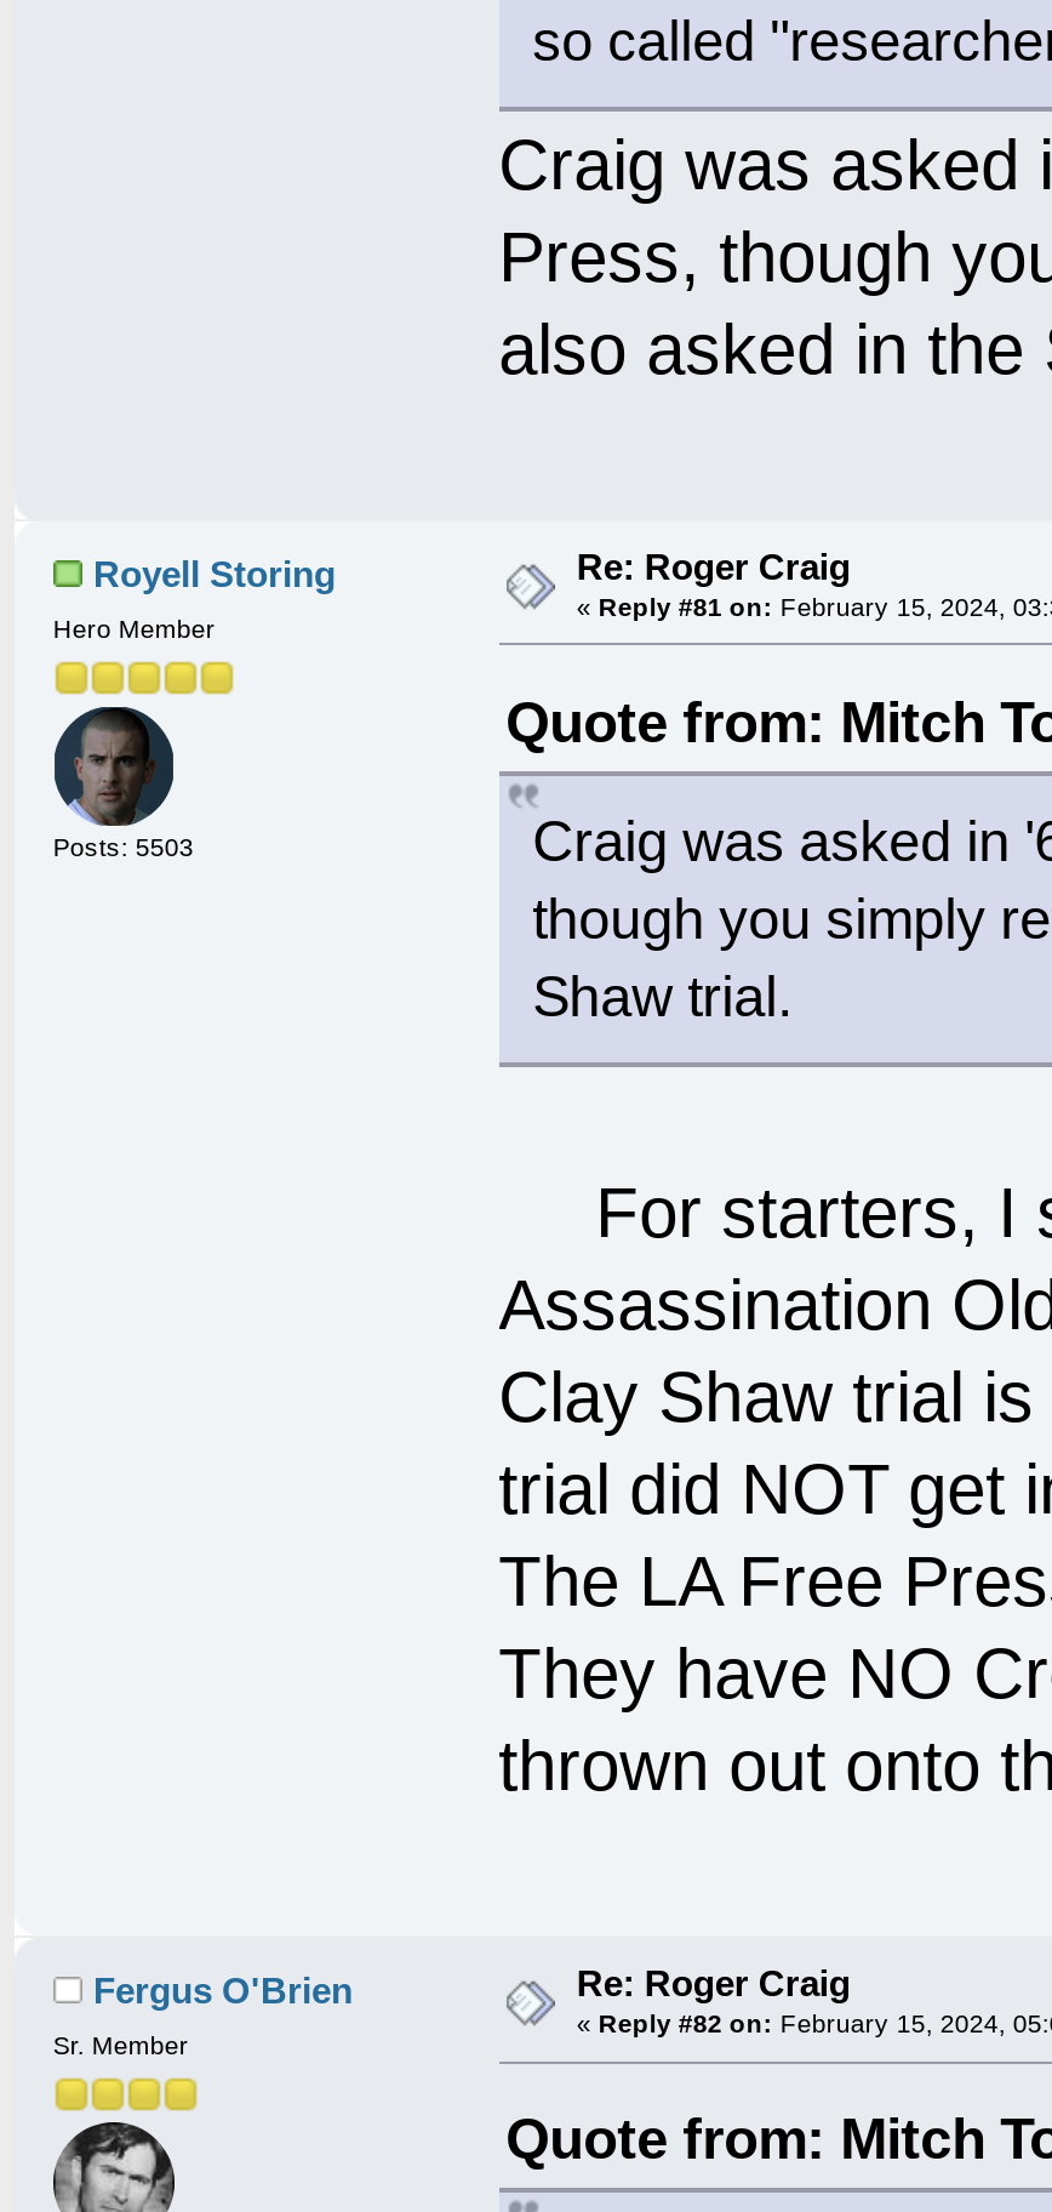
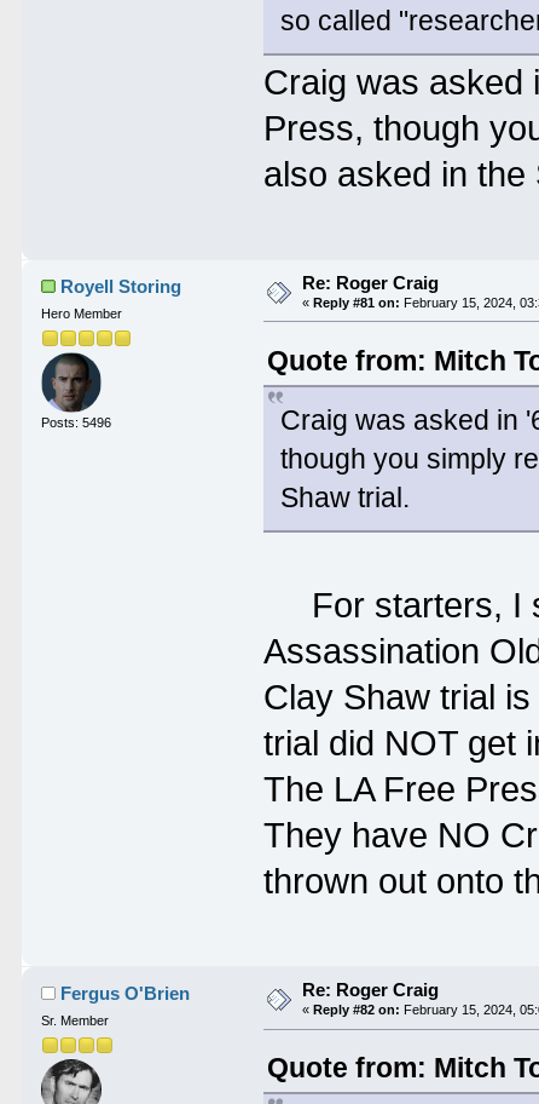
[53,832,194,862] Posts: 5503 -> [41,415,111,430] Posts: 5496

